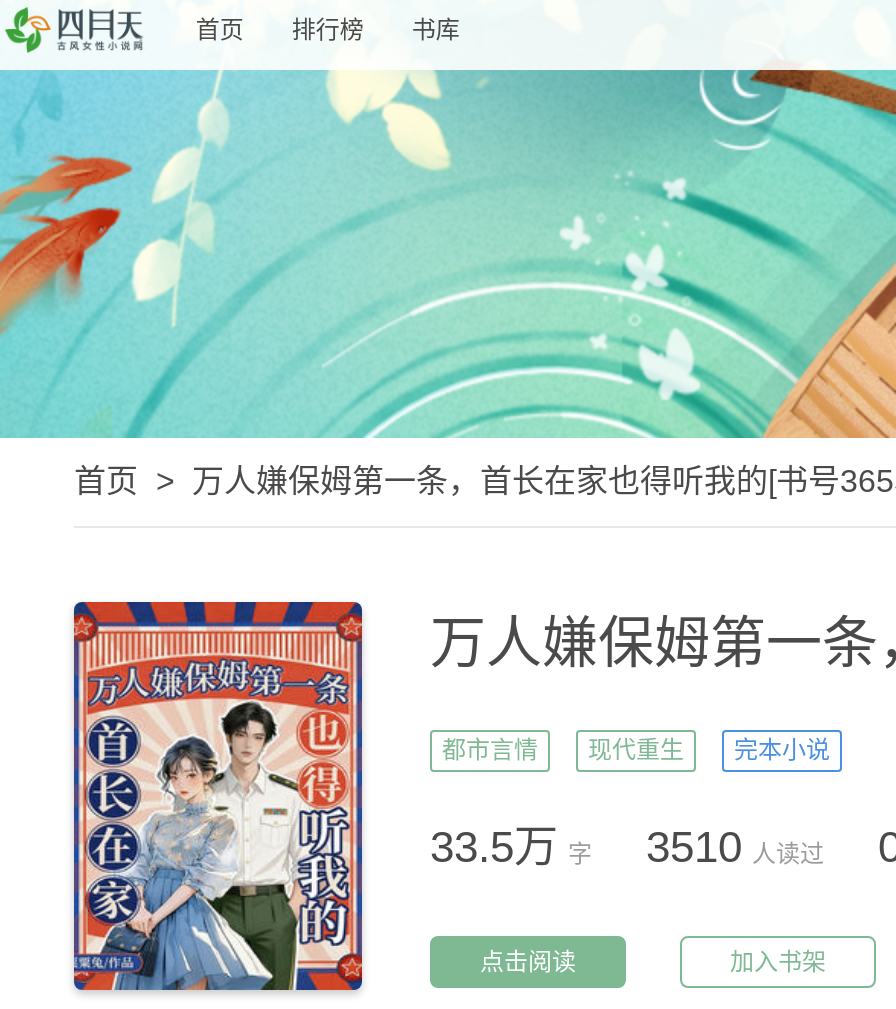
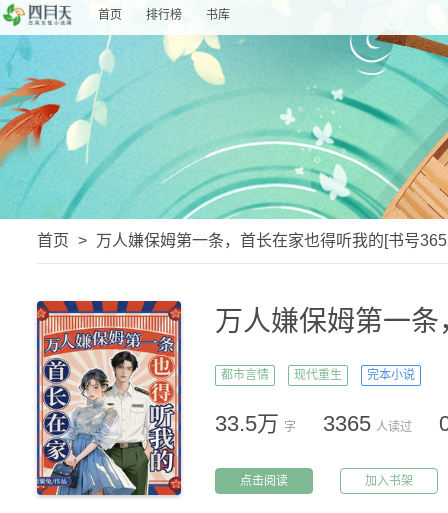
[646,823,824,873] 3510 人读过 -> [323,411,412,436] 3365 人读过

